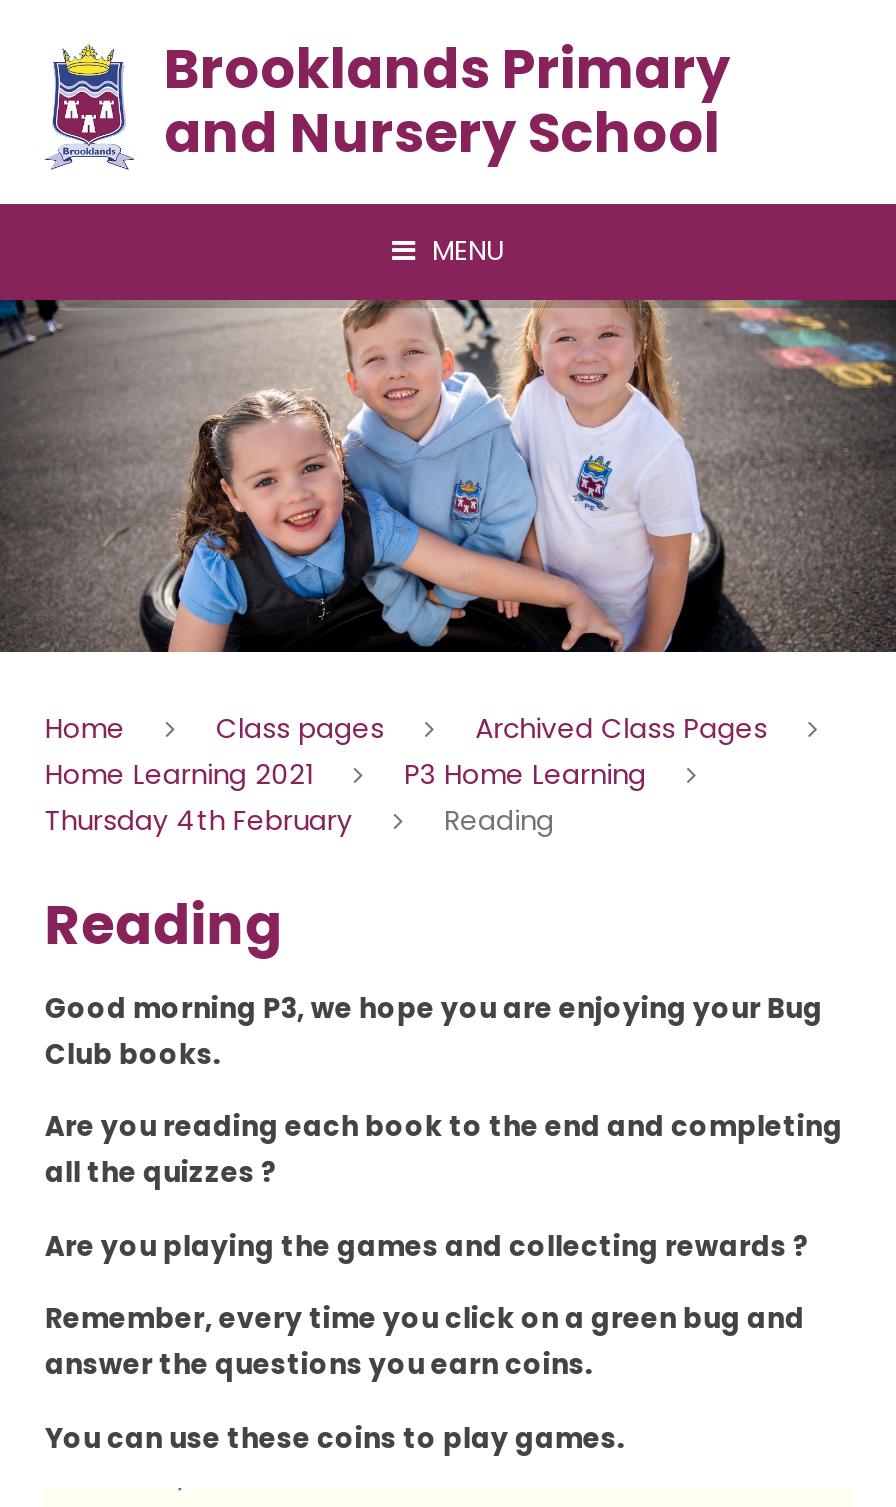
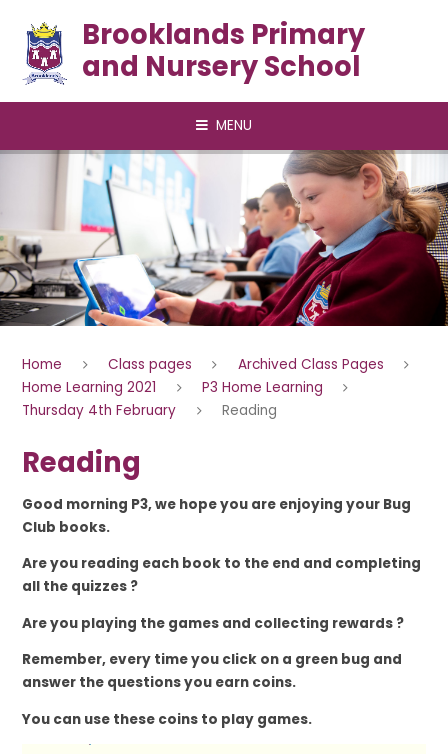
[6,298,890,654] [image] -> [3,149,445,327] [image]

